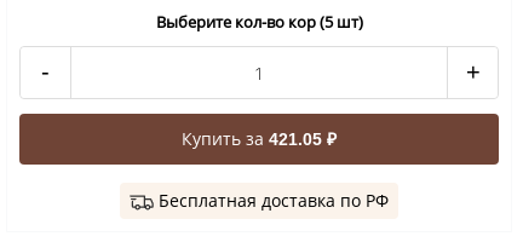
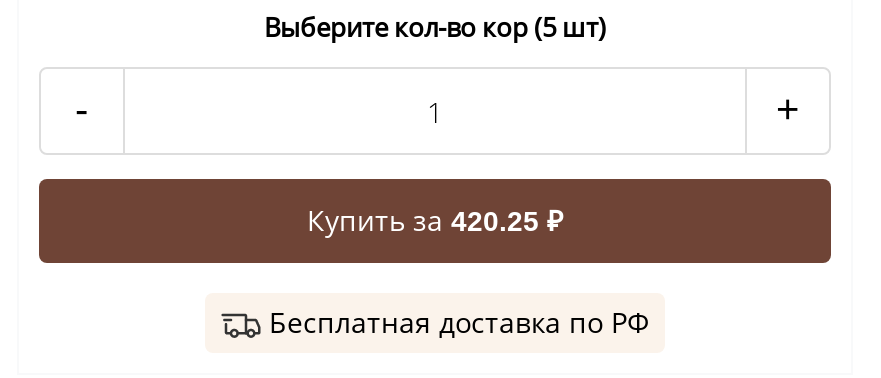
[182,127,337,150] Купить за 421.05 ₽ -> [307,201,563,239] Купить за 420.25 ₽

